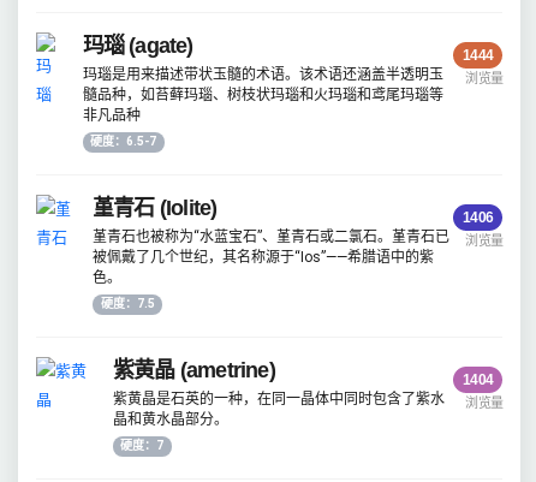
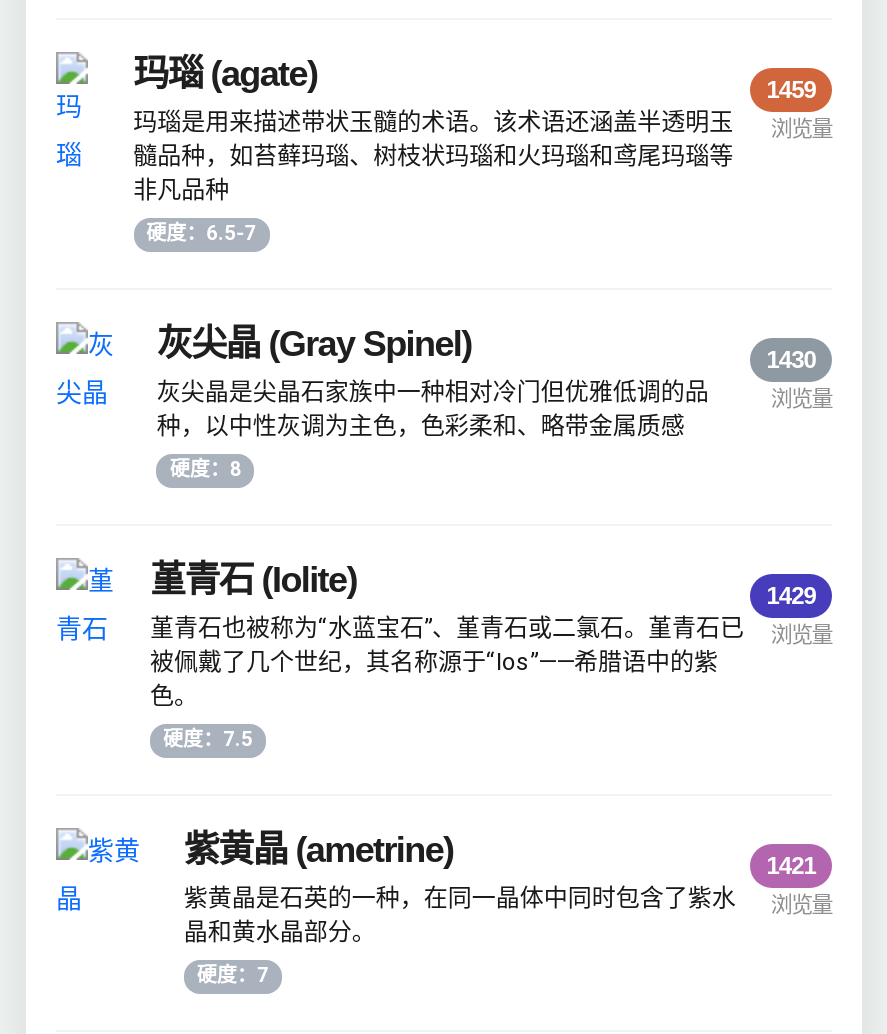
[463,47,493,64] 1444 -> [766,76,816,104] 1459
none -> [157,324,832,480] 灰尖晶 (Gray Spinel) | 1430 | 浏览量 | 灰尖晶是尖晶石家族中一种相对冷门但优雅低调的品 | 种，以中性灰调为主色，色彩柔和、略带金属质感 | 硬度：8
[463,209,493,226] 1406 -> [766,582,816,610] 1429
[463,371,493,388] 1404 -> [766,852,816,880] 1421

